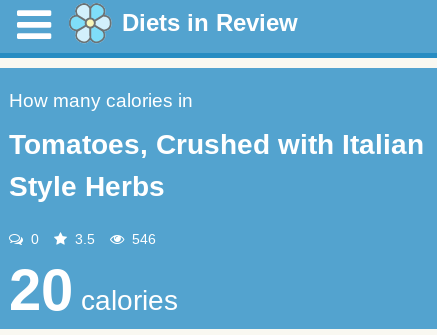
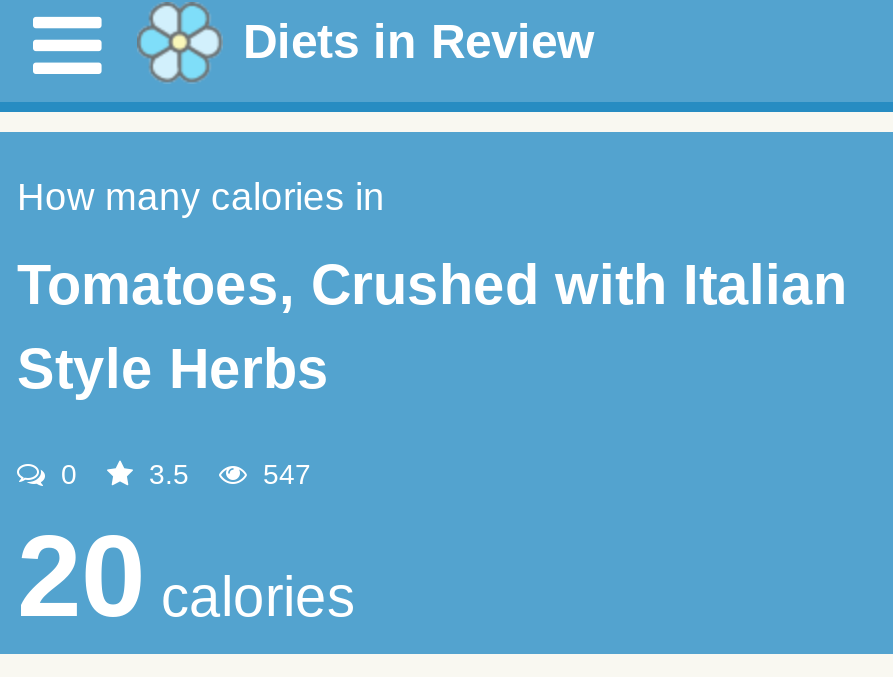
[128,231,156,247] 546 -> [255,458,311,490] 547

